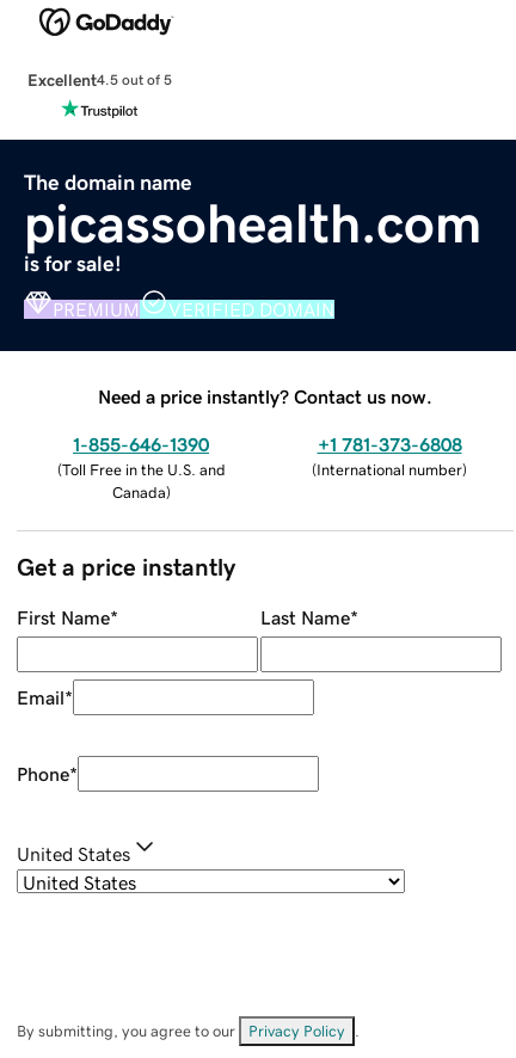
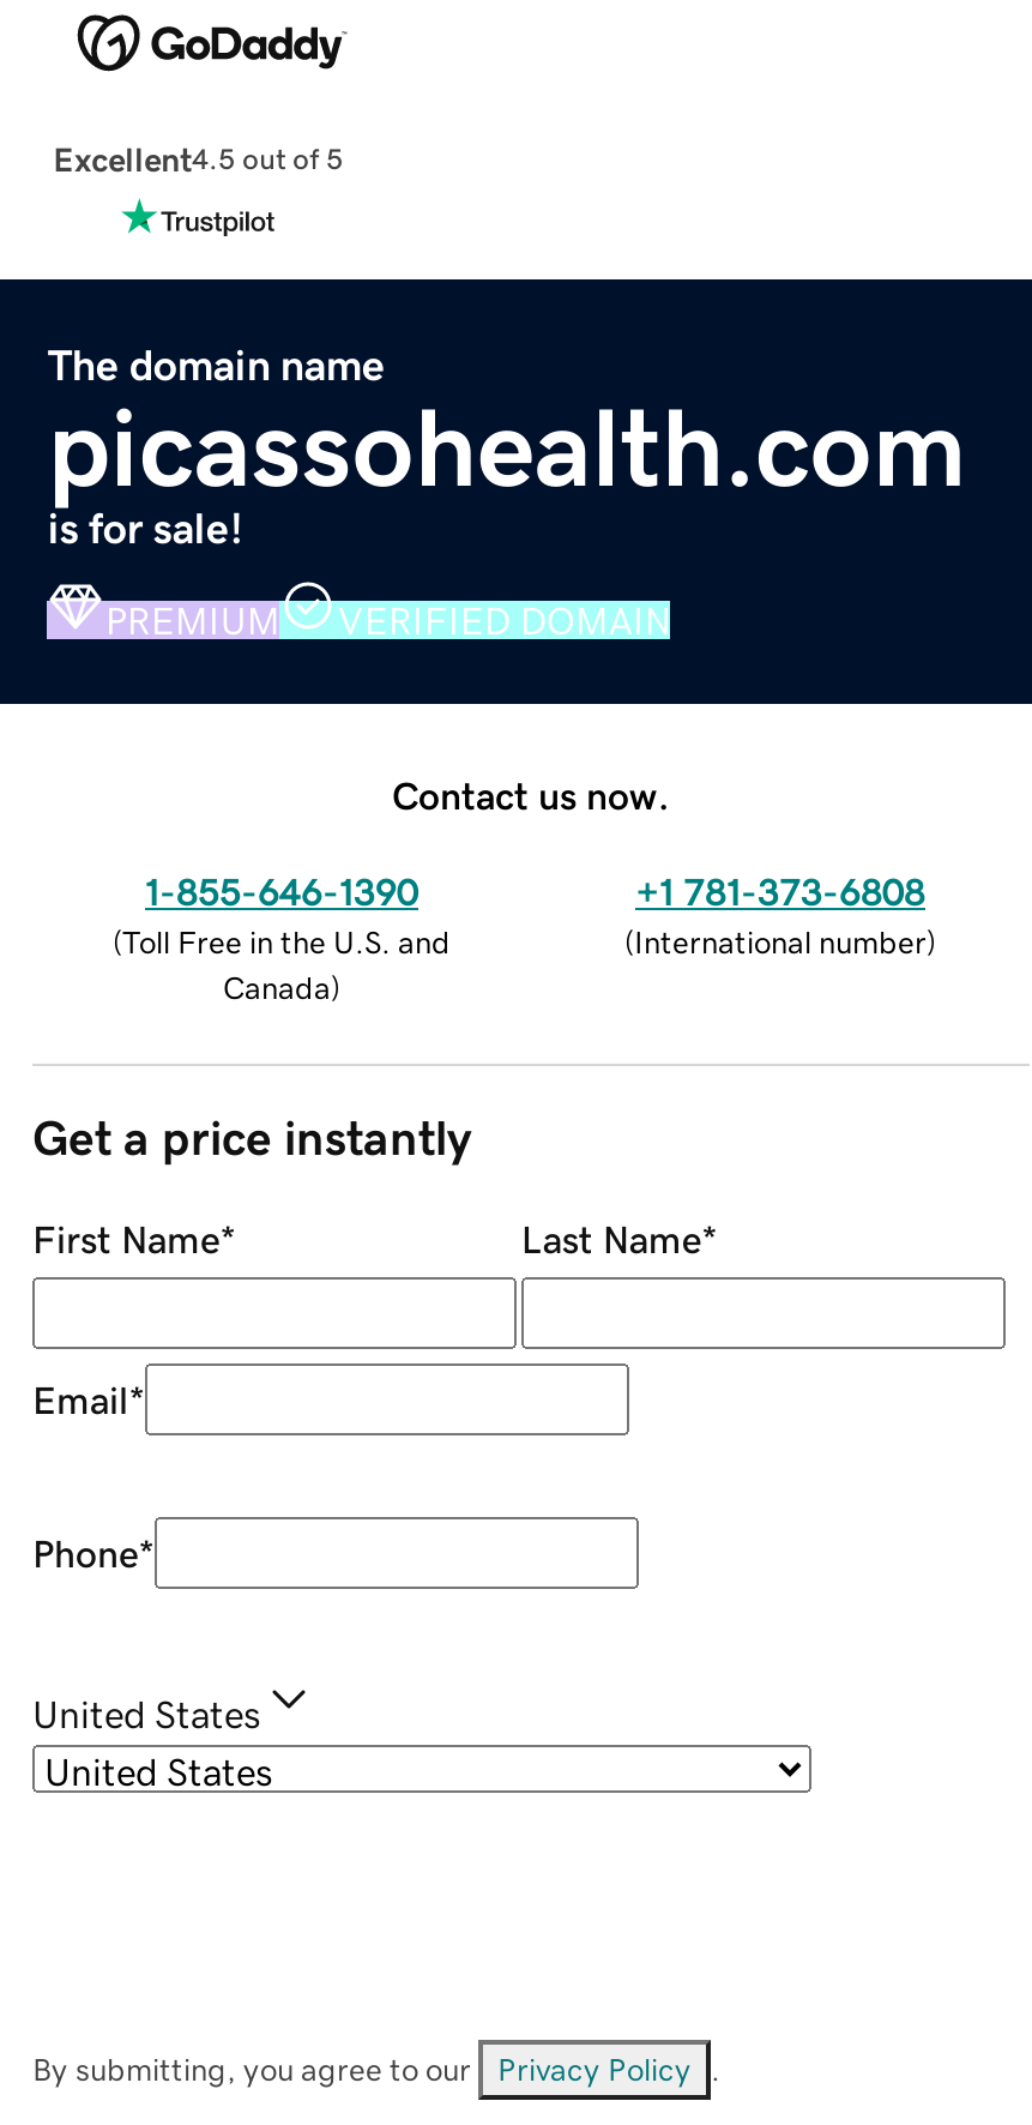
[98,386,432,406] Need a price instantly? Contact us now. -> [392,775,670,813] Contact us now.

